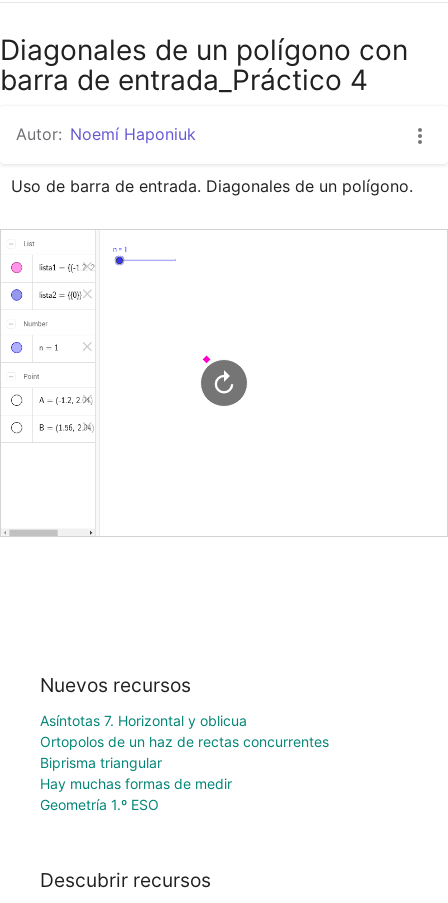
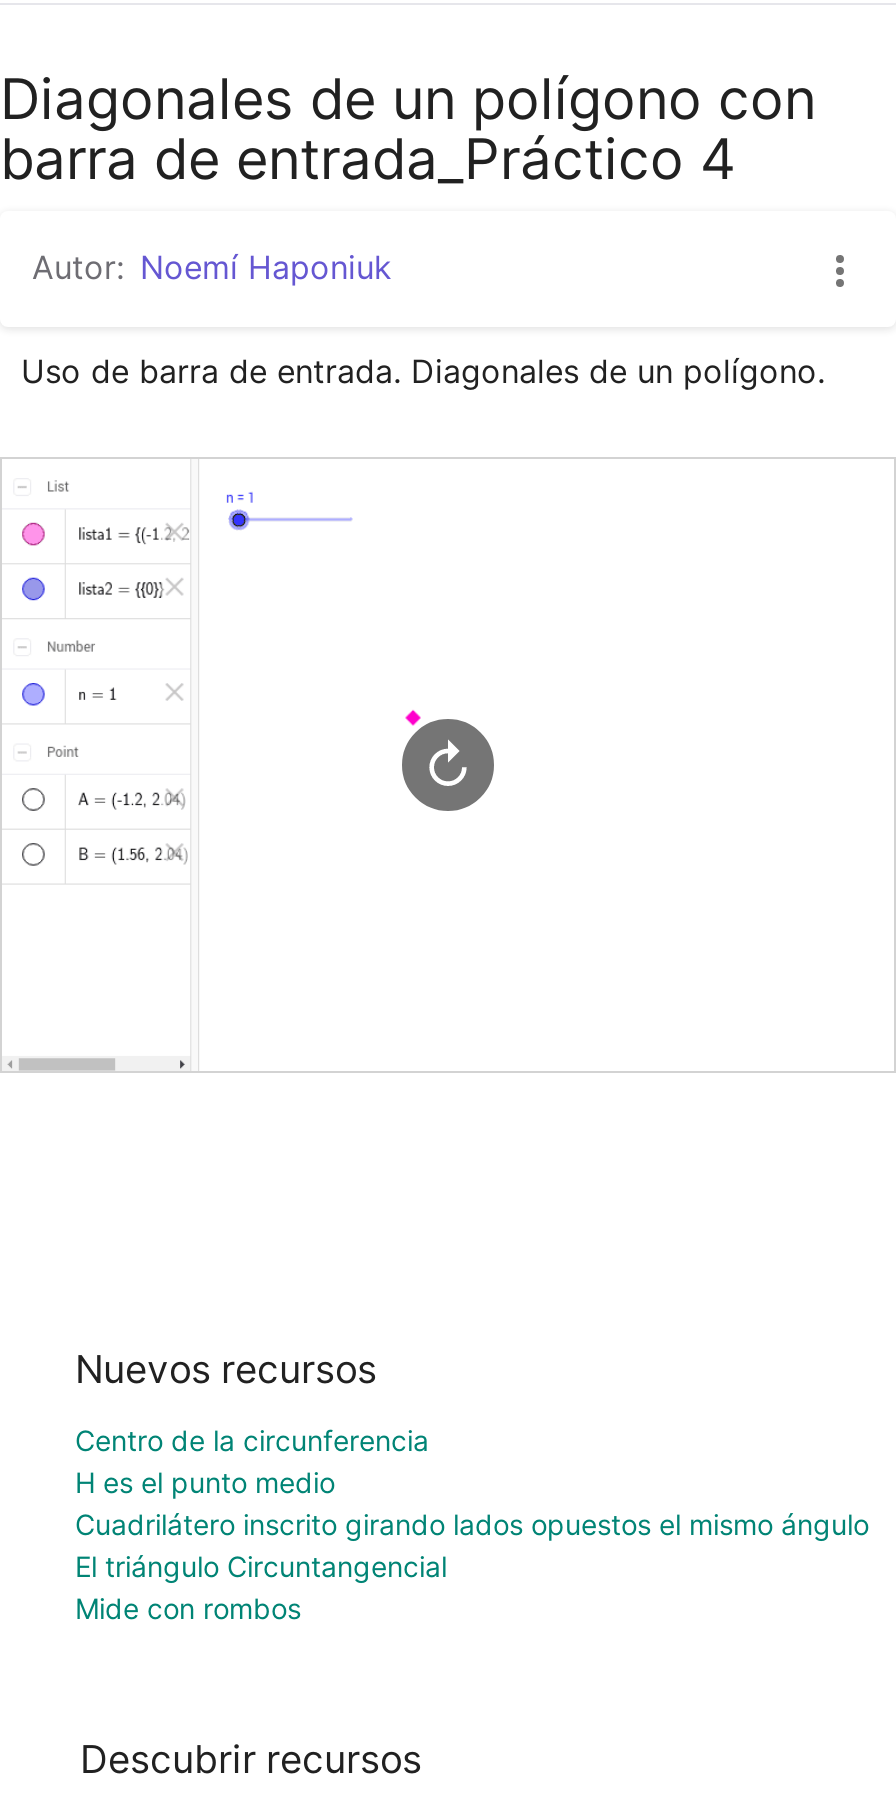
[40,712,329,813] Asíntotas 7. Horizontal y oblicua | Ortopolos de un haz de rectas concurrentes | Biprisma triangular | Hay muchas formas de medir | Geometría 1.º ESO -> [75,1423,869,1625] Centro de la circunferencia | H es el punto medio | Cuadrilátero inscrito girando lados opuestos el mismo ángulo | El triángulo Circuntangencial | Mide con rombos

